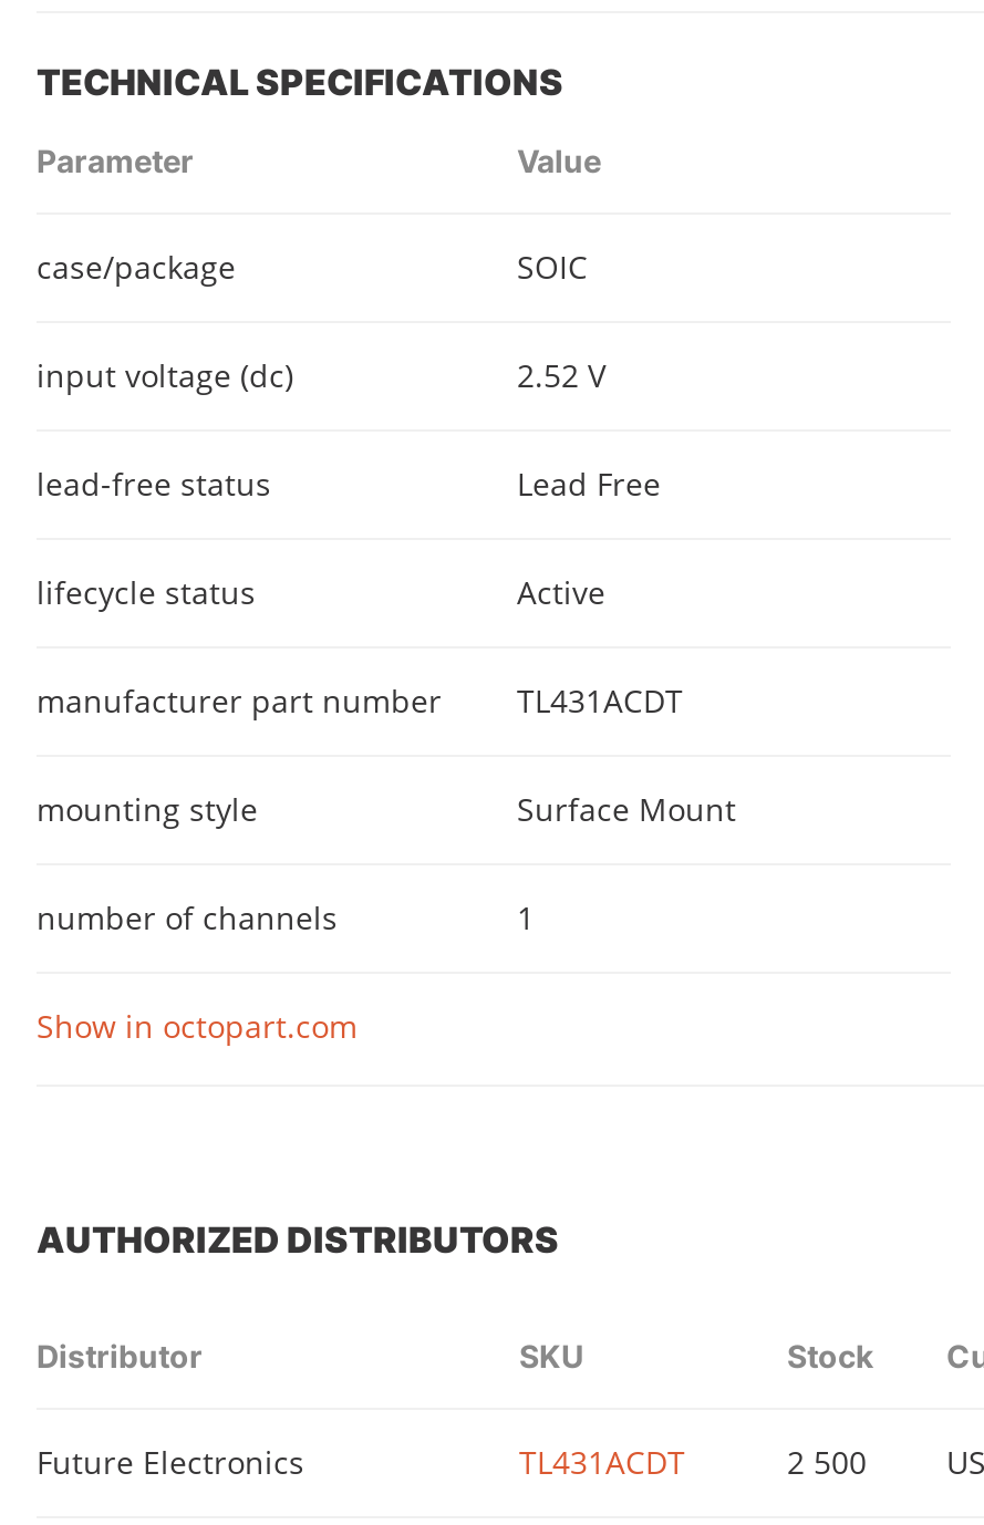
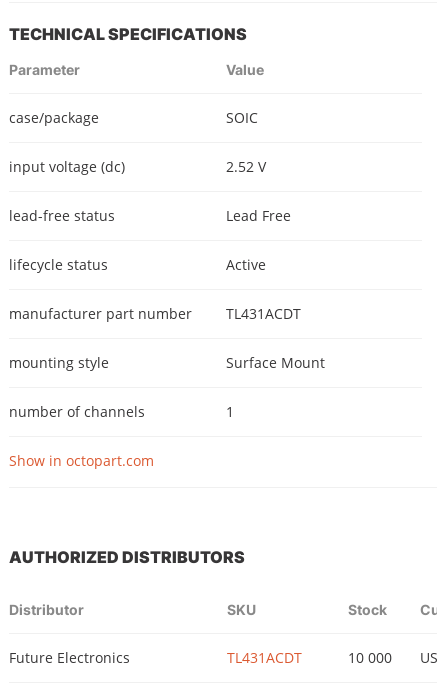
[787,1440,867,1482] 2 500 -> [348,648,392,667] 10 000

